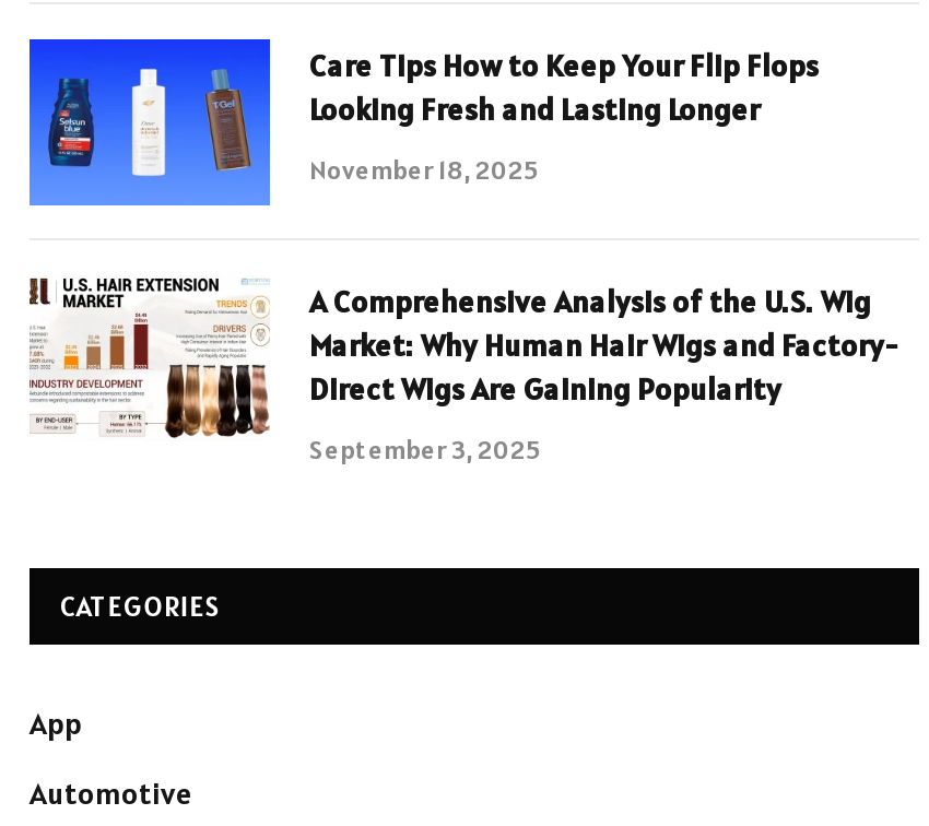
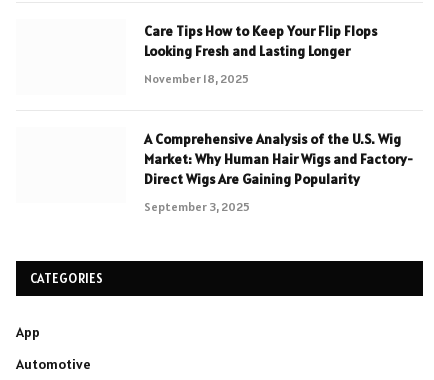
[27,37,272,208] [image] -> none
[27,275,270,439] [image] -> none

